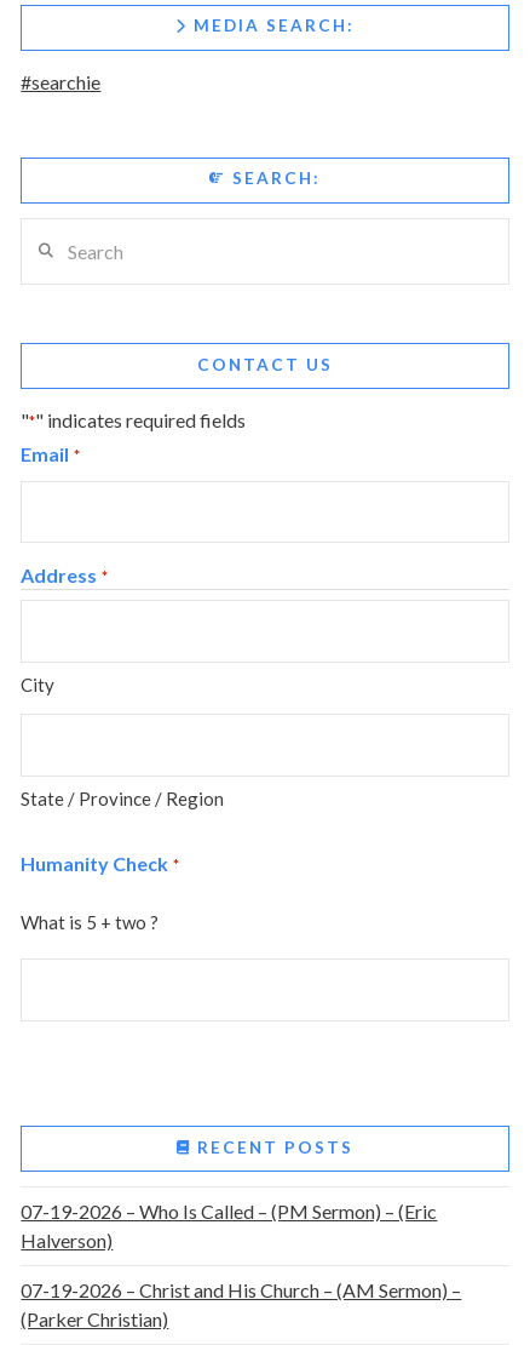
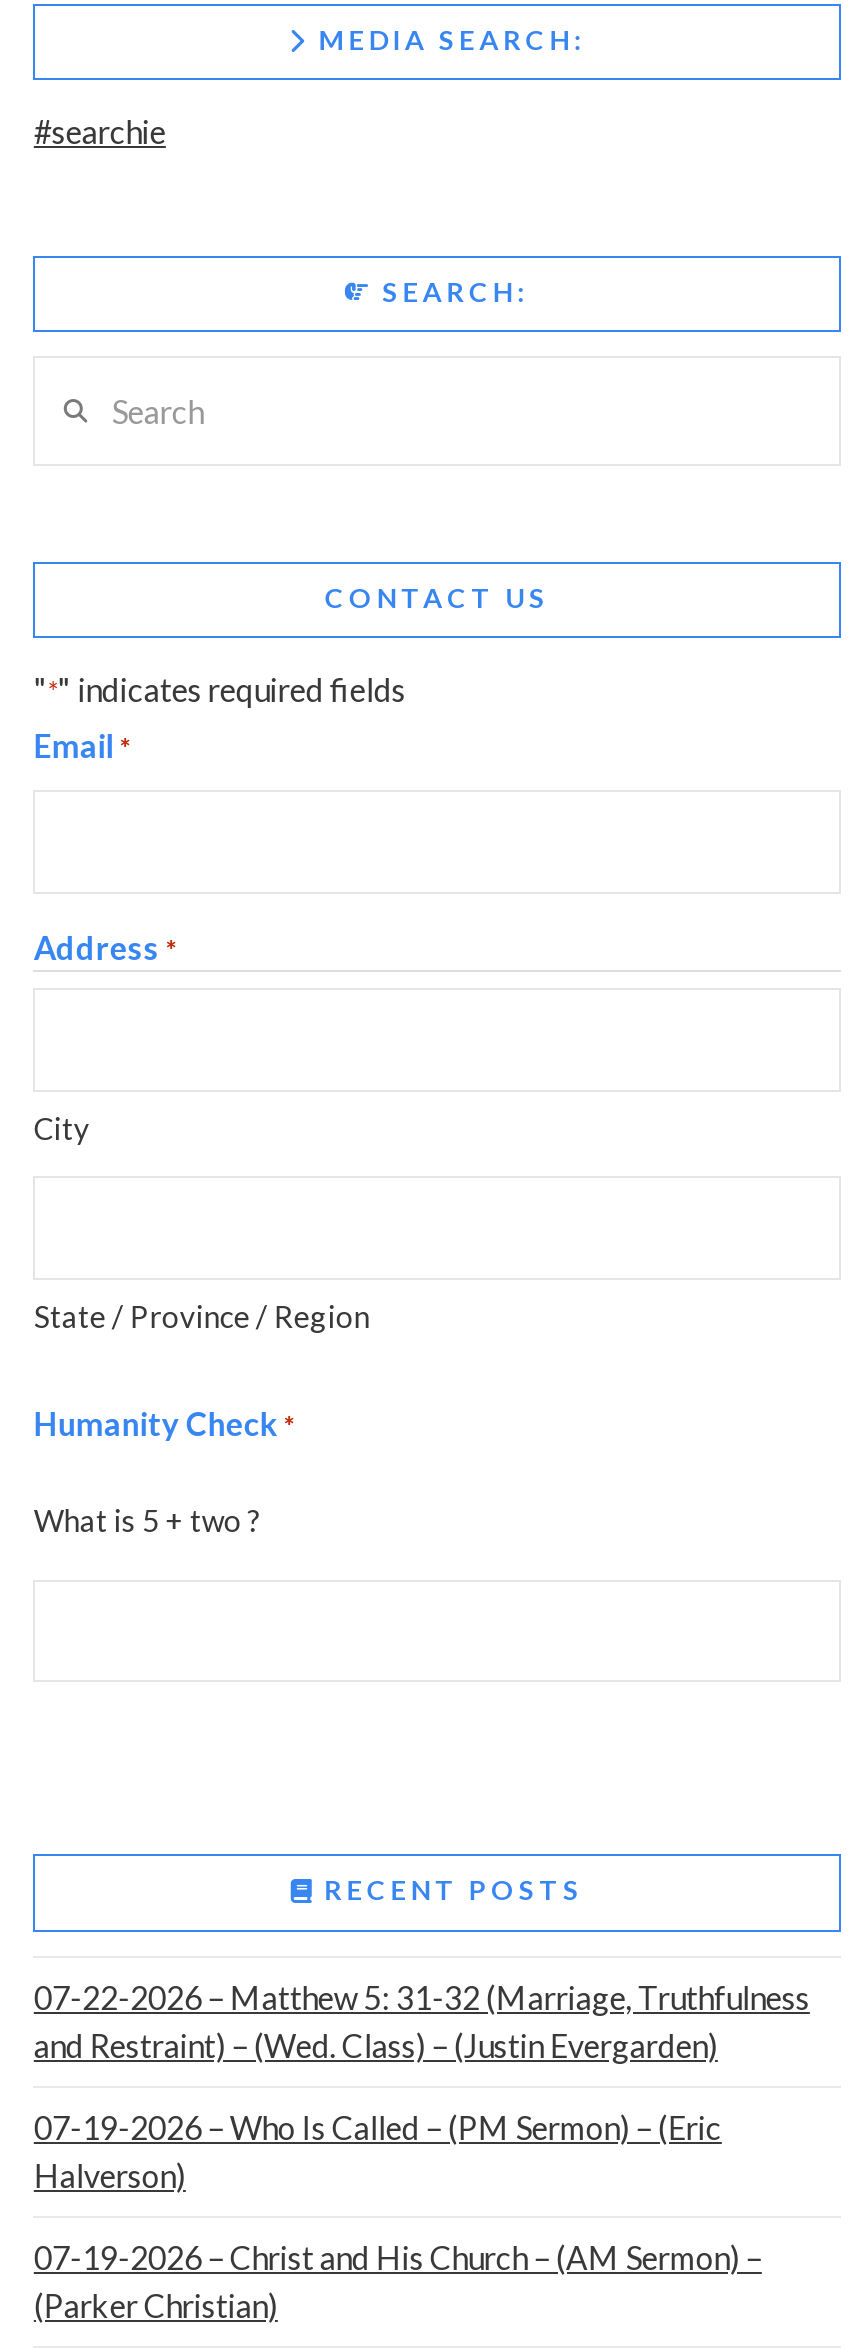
none -> [34,1978,810,2064] 07-22-2026 – Matthew 5: 31-32 (Marriage, Truthfulness | and Restraint) – (Wed. Class) – (Justin Evergarden)

